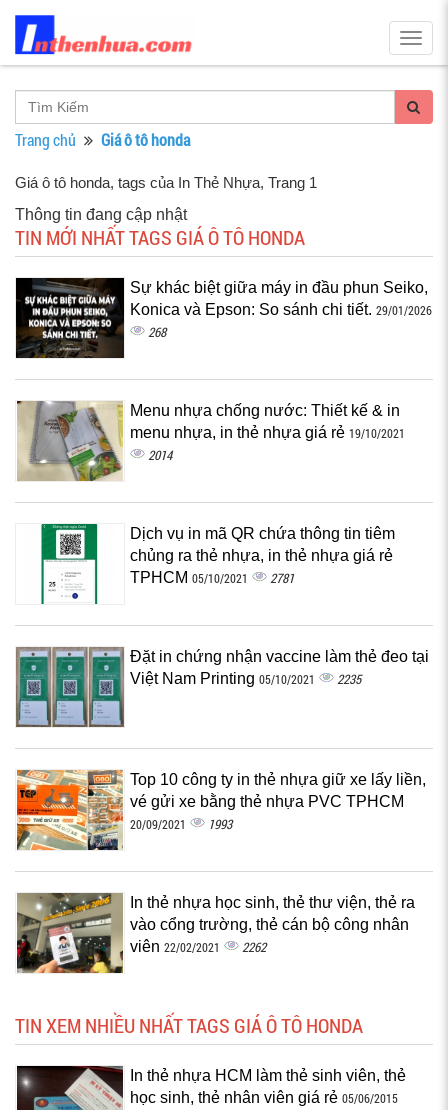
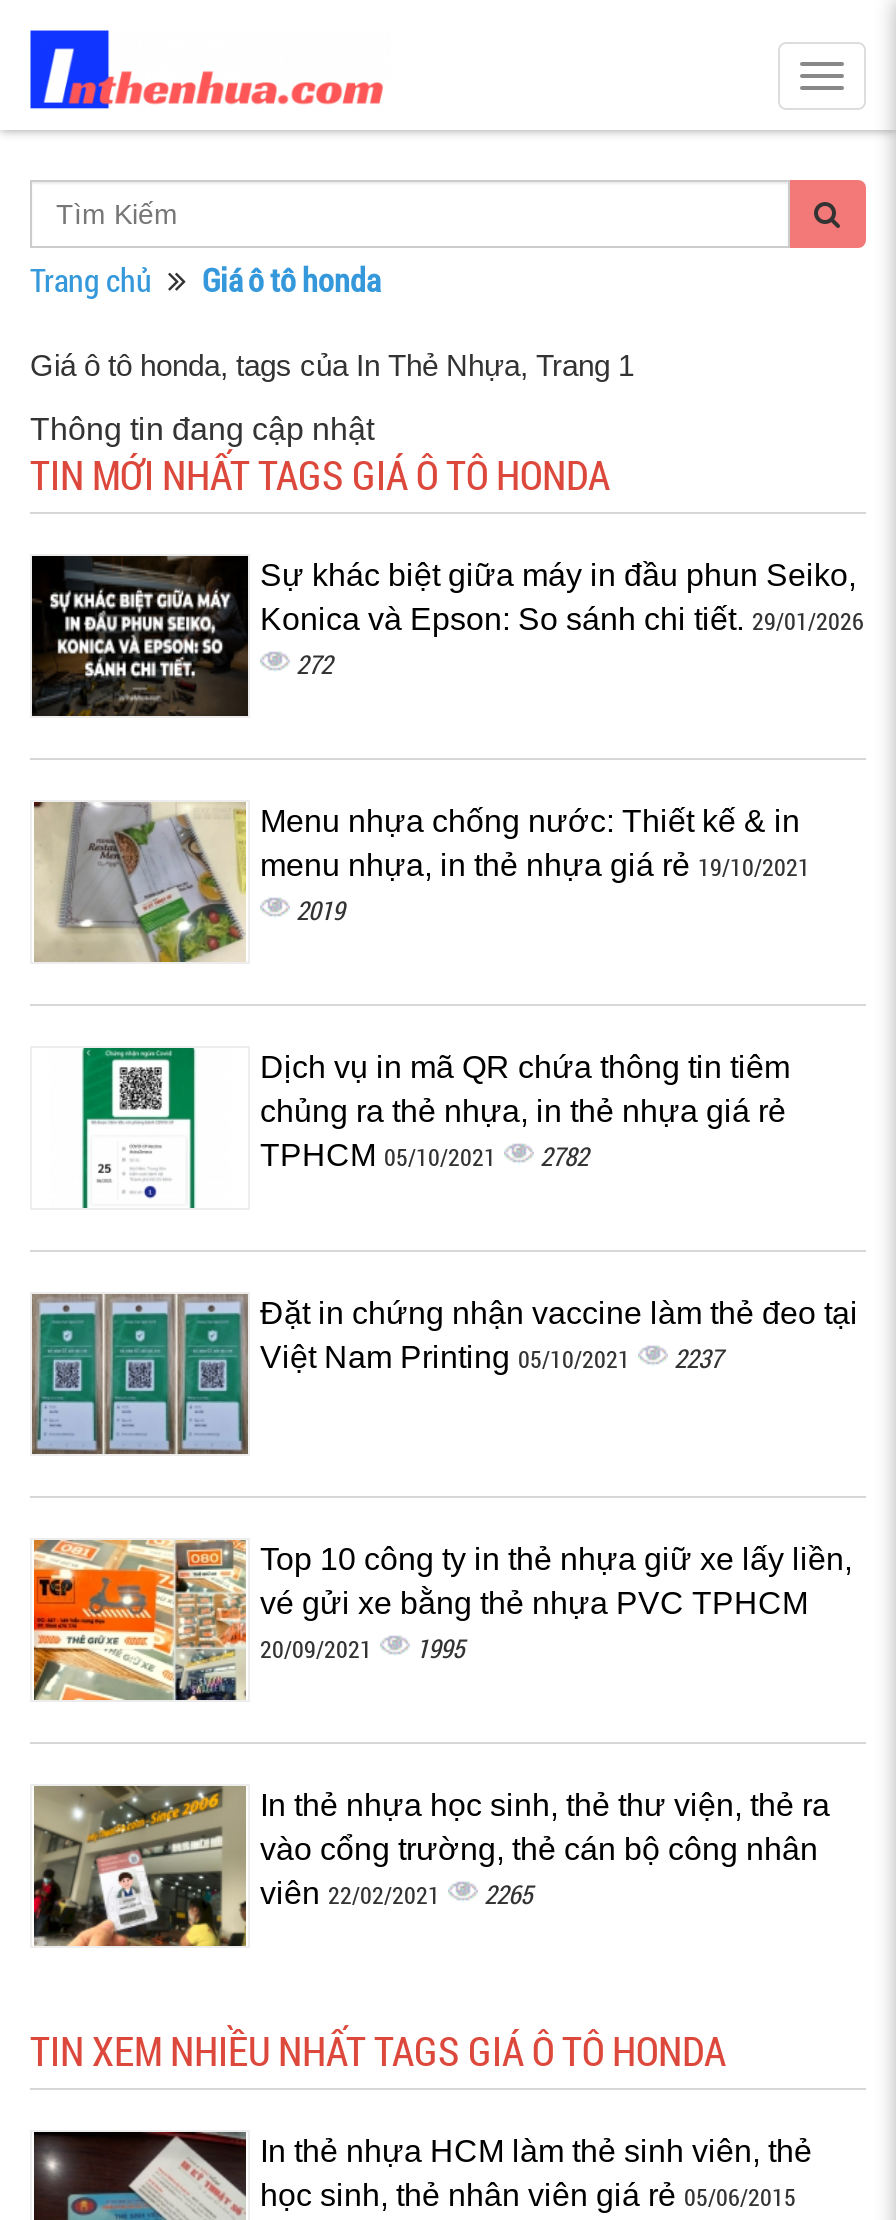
[148,323,166,341] 268 -> [296,646,332,682] 272
[148,446,172,464] 2014 -> [296,892,344,928] 2019
[130,569,294,587] TPHCM 05/10/2021 2781 -> [260,1138,588,1174] TPHCM 05/10/2021 2782
[130,670,361,688] Việt Nam Printing 05/10/2021 2235 -> [260,1340,722,1376] Việt Nam Printing 05/10/2021 2237
[130,815,232,833] 20/09/2021 1993 -> [260,1630,464,1666] 20/09/2021 1995
[130,938,266,956] viên 22/02/2021 2262 -> [260,1876,532,1912] viên 22/02/2021 2265

